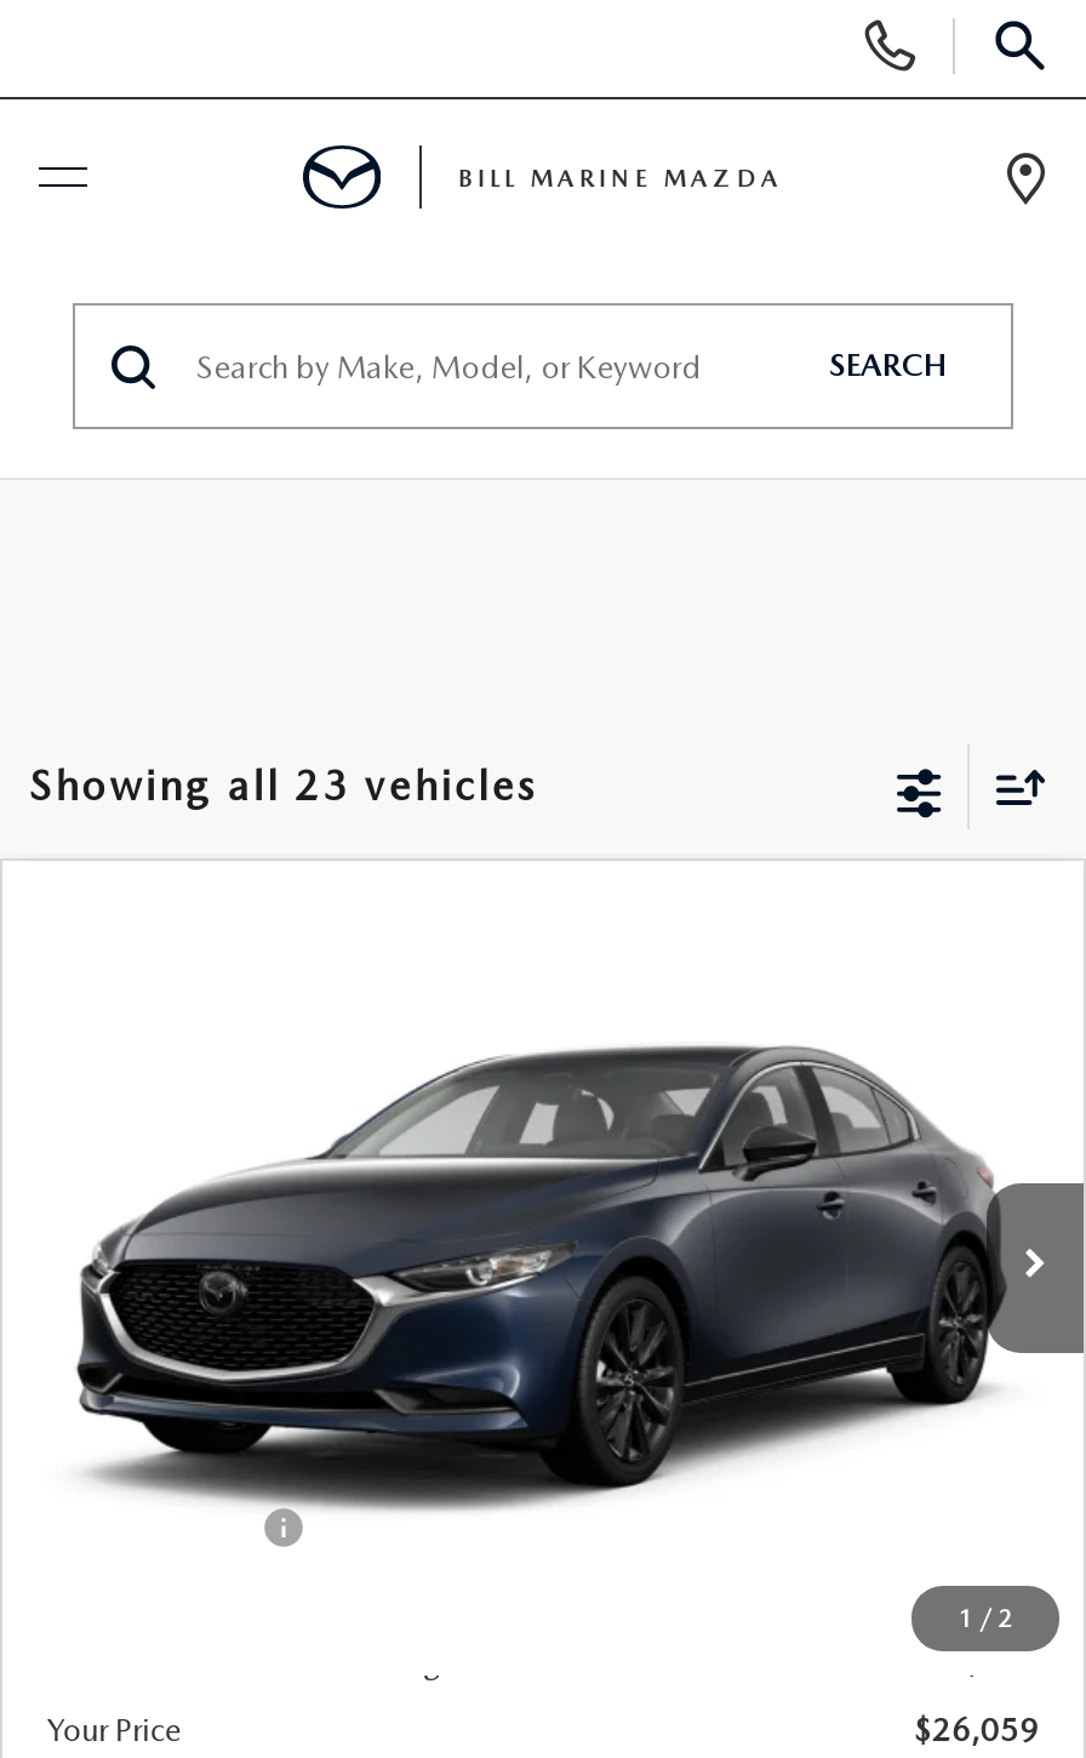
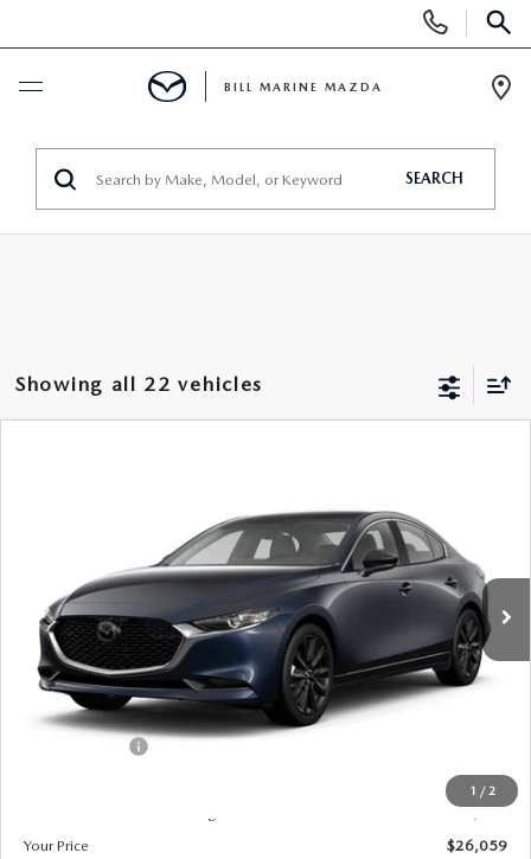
[29,760,538,809] Showing all 23 vehicles -> [14,371,263,395] Showing all 22 vehicles

